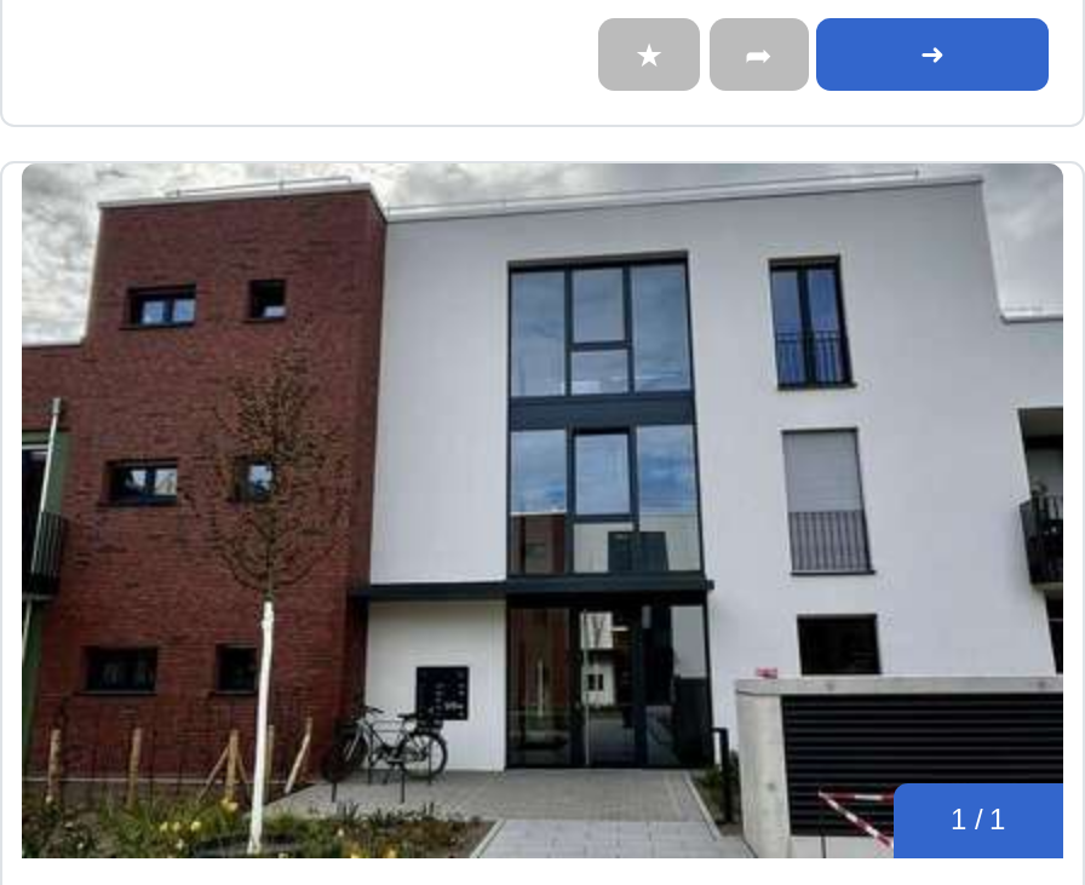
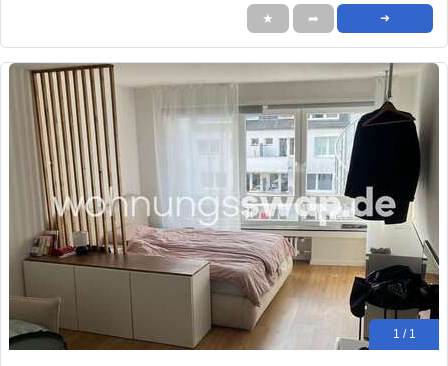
[19,162,1066,860] [image] -> [9,62,440,351] [image]

